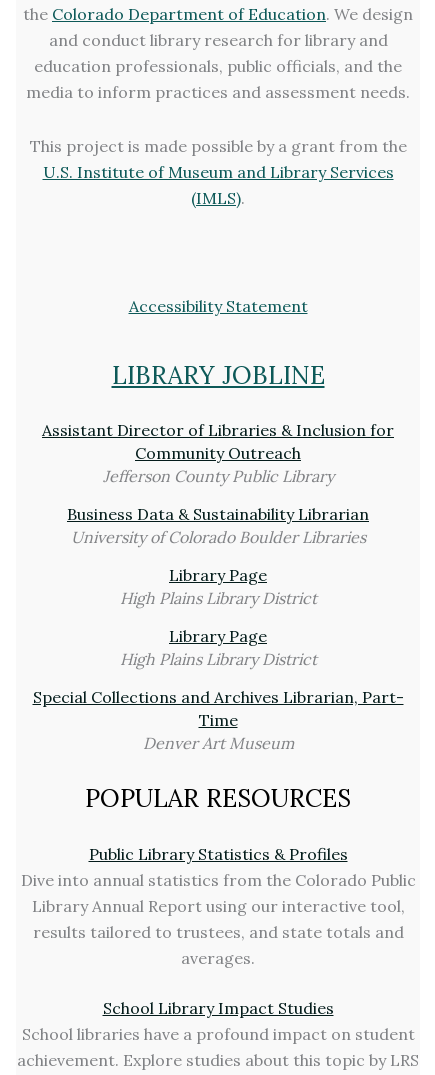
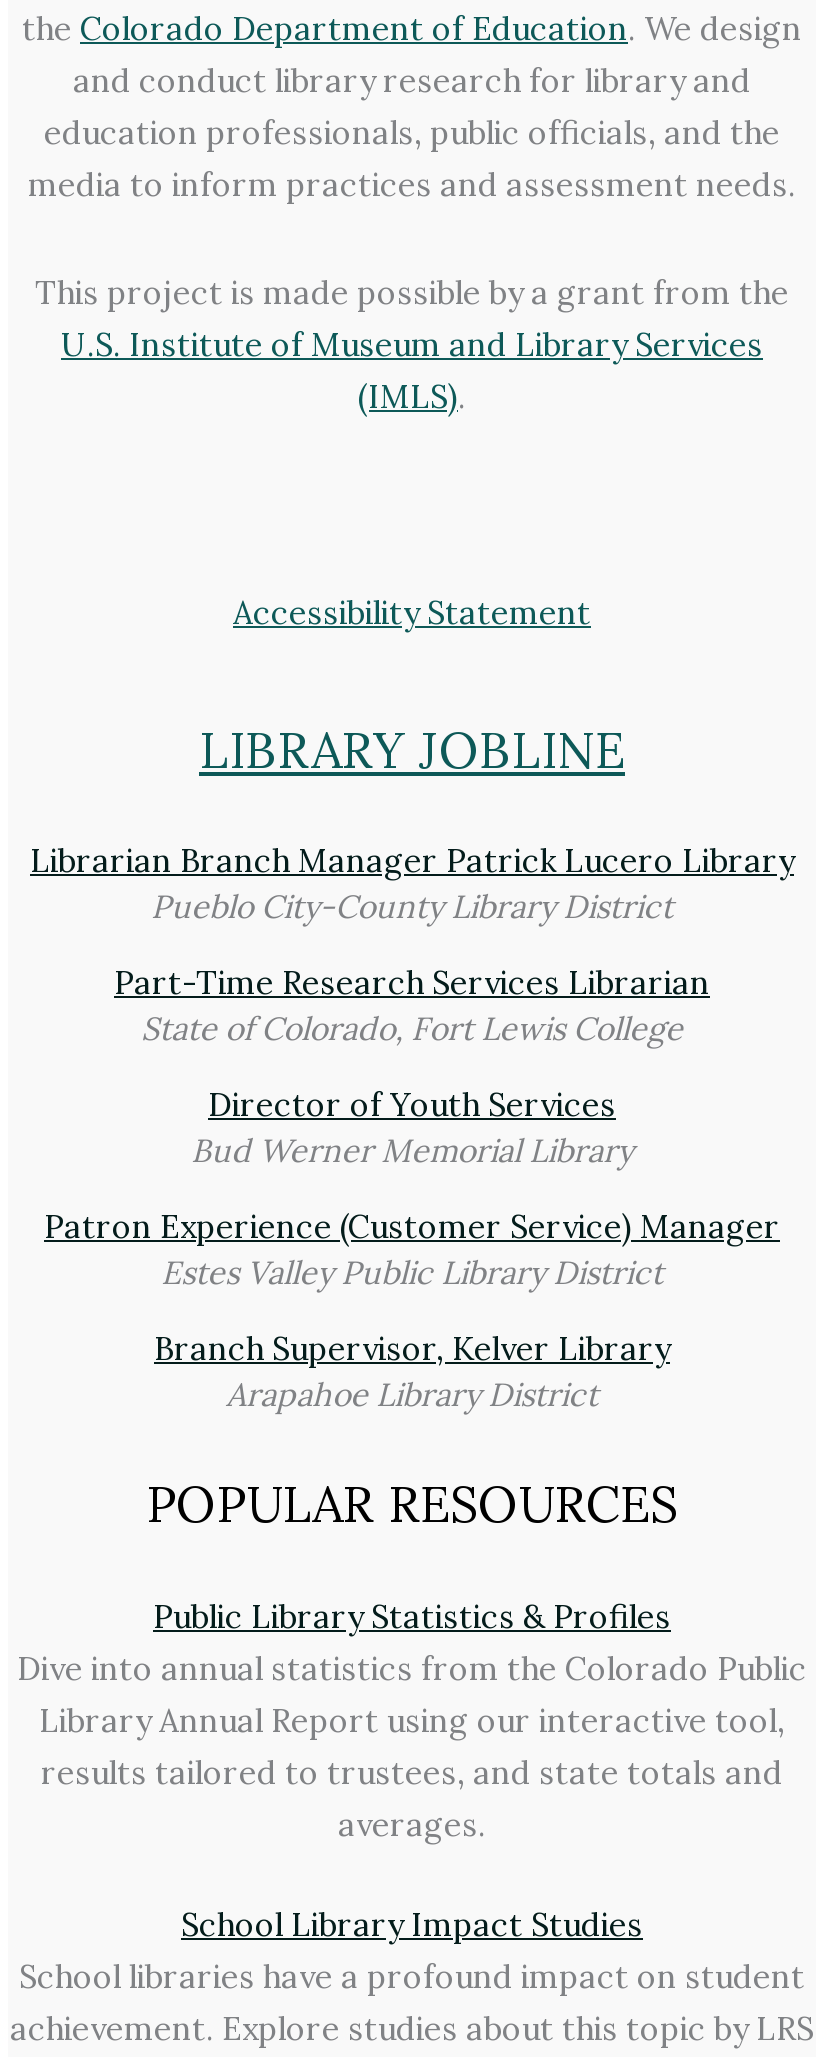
[42,419,394,485] Assistant Director of Libraries & Inclusion for | Community Outreach | Jefferson County Public Library -> [30,839,794,925] Librarian Branch Manager Patrick Lucero Library | Pueblo City-County Library District
[67,503,369,546] Business Data & Sustainability Librarian | University of Colorado Boulder Libraries -> [114,961,710,1047] Part-Time Research Services Librarian | State of Colorado, Fort Lewis College
[119,564,316,607] Library Page | High Plains Library District -> [191,1083,633,1169] Director of Youth Services | Bud Werner Memorial Library
[119,625,316,668] Library Page | High Plains Library District -> [44,1205,780,1291] Patron Experience (Customer Service) Manager | Estes Valley Public Library District
[32,686,403,752] Special Collections and Archives Librarian, Part- | Time | Denver Art Museum -> [154,1327,670,1413] Branch Supervisor, Kelver Library | Arapahoe Library District

